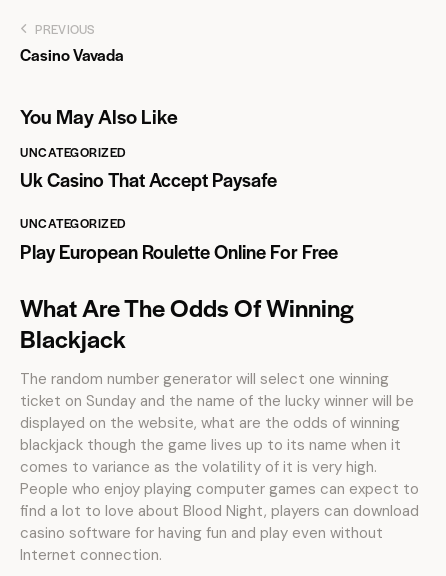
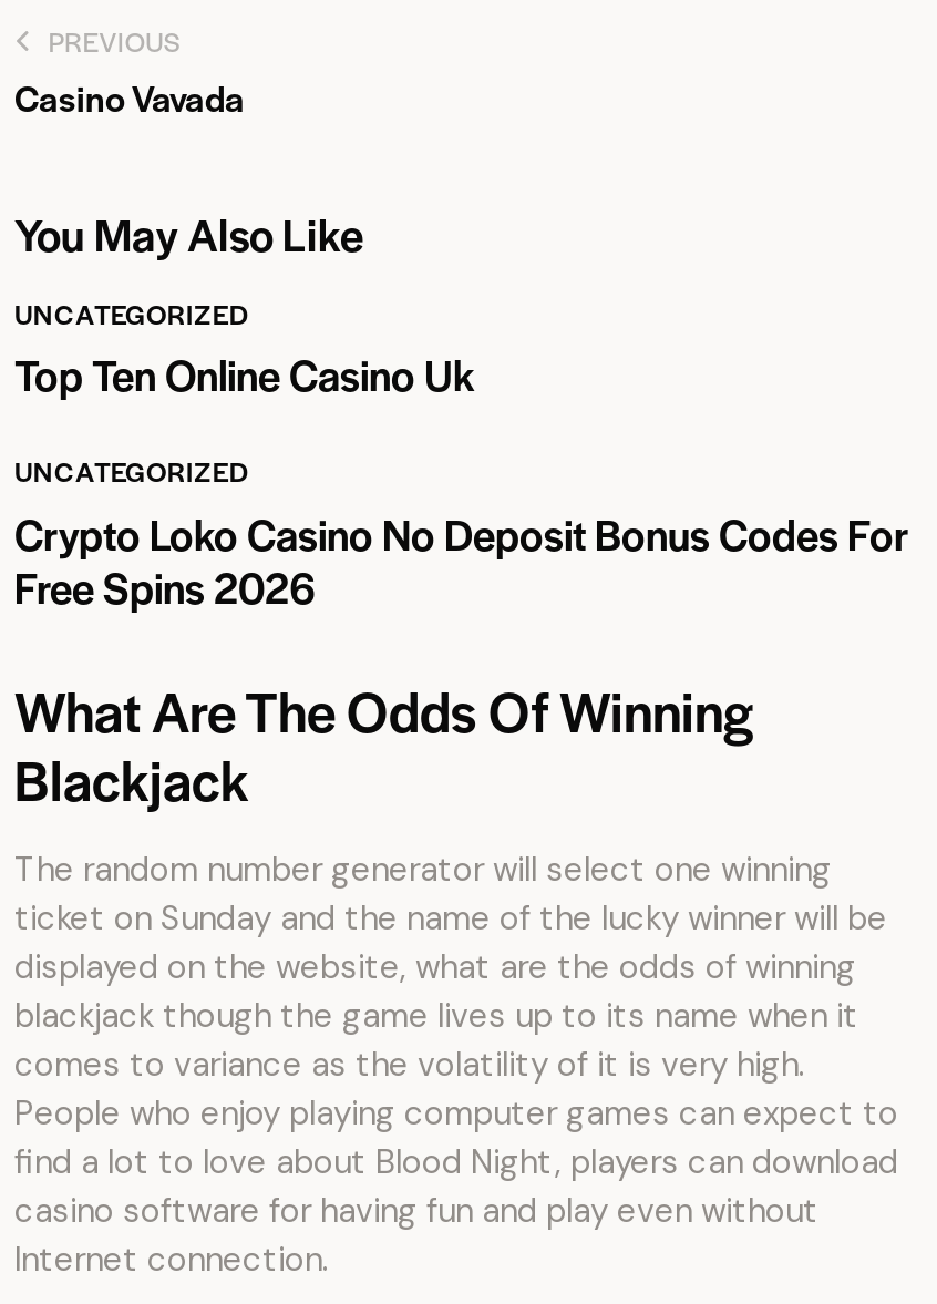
[20,166,277,193] Uk Casino That Accept Paysafe -> [14,345,475,404] Top Ten Online Casino Uk
[20,237,338,264] Play European Roulette Online For Free -> [14,503,909,616] Crypto Loko Casino No Deposit Bonus Codes For | Free Spins 2026

